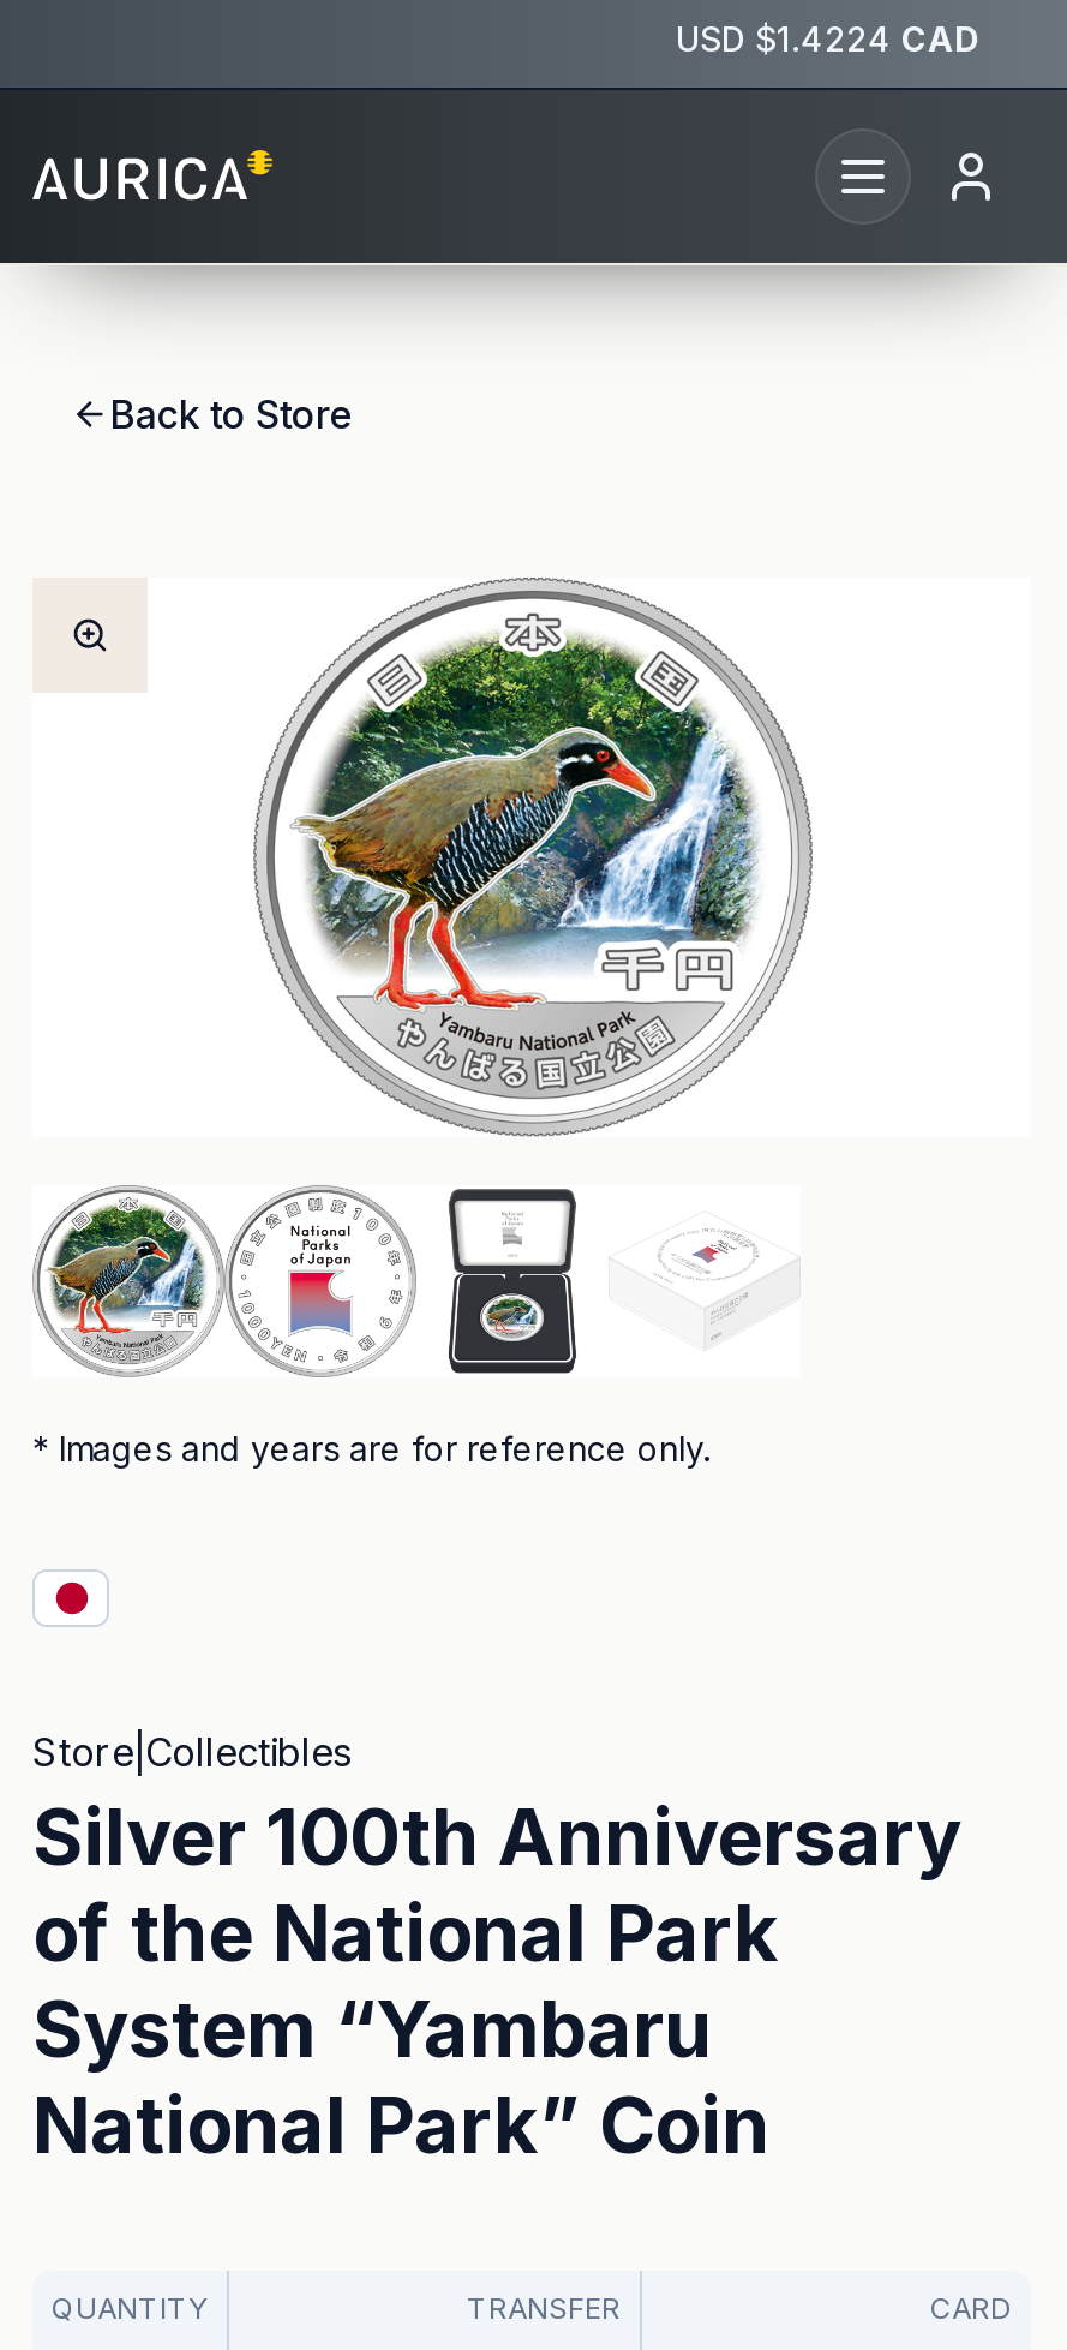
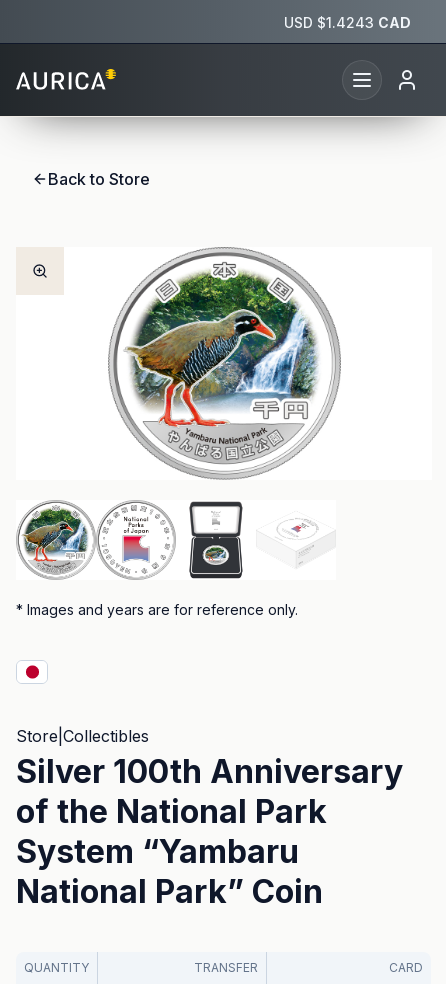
[676,18,981,59] USD $1.4224 CAD -> [284,14,411,31] USD $1.4243 CAD

